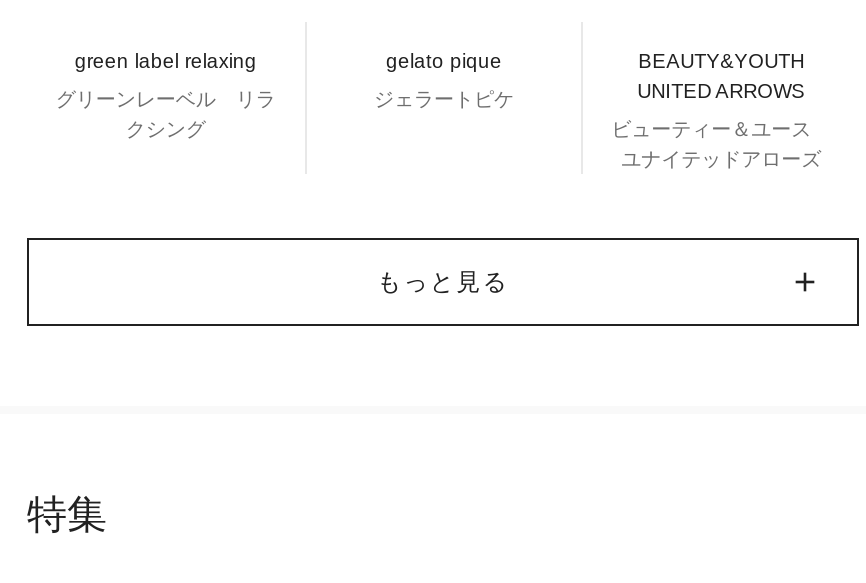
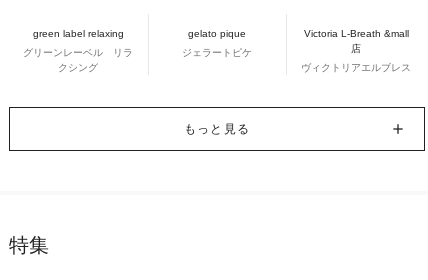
[637,50,805,102] BEAUTY&YOUTH | UNITED ARROWS -> [304,28,409,54] Victoria L-Breath &mall | 店
[611,118,831,170] ビューティー＆ユース | ユナイテッドアローズ -> [301,62,411,73] ヴィクトリアエルブレス

